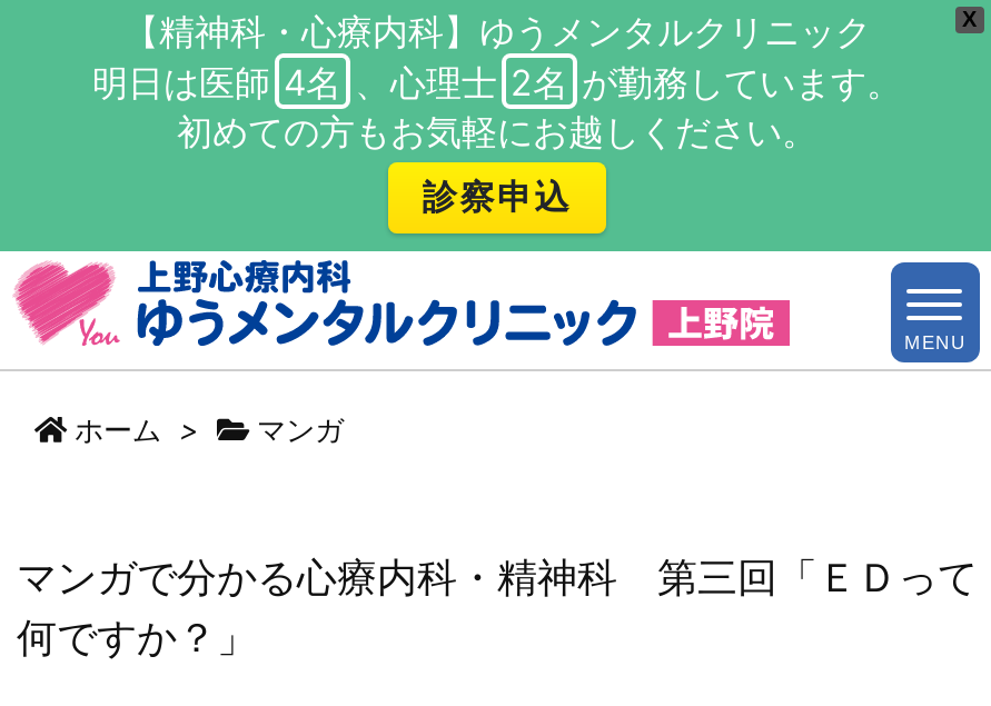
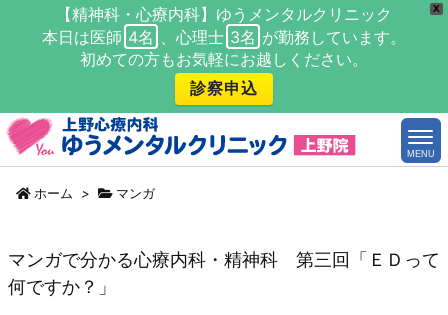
[92,60,902,105] 明日は医師 4名 、心理士 2名 が勤務しています。 -> [42,27,406,47] 本日は医師 4名 、心理士 3名 が勤務しています。

